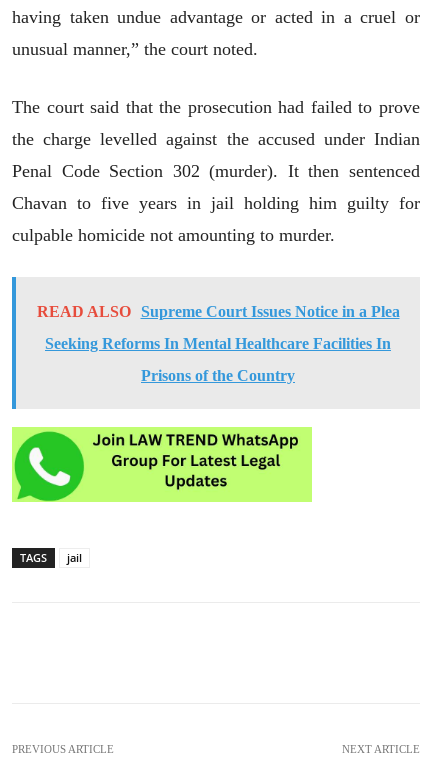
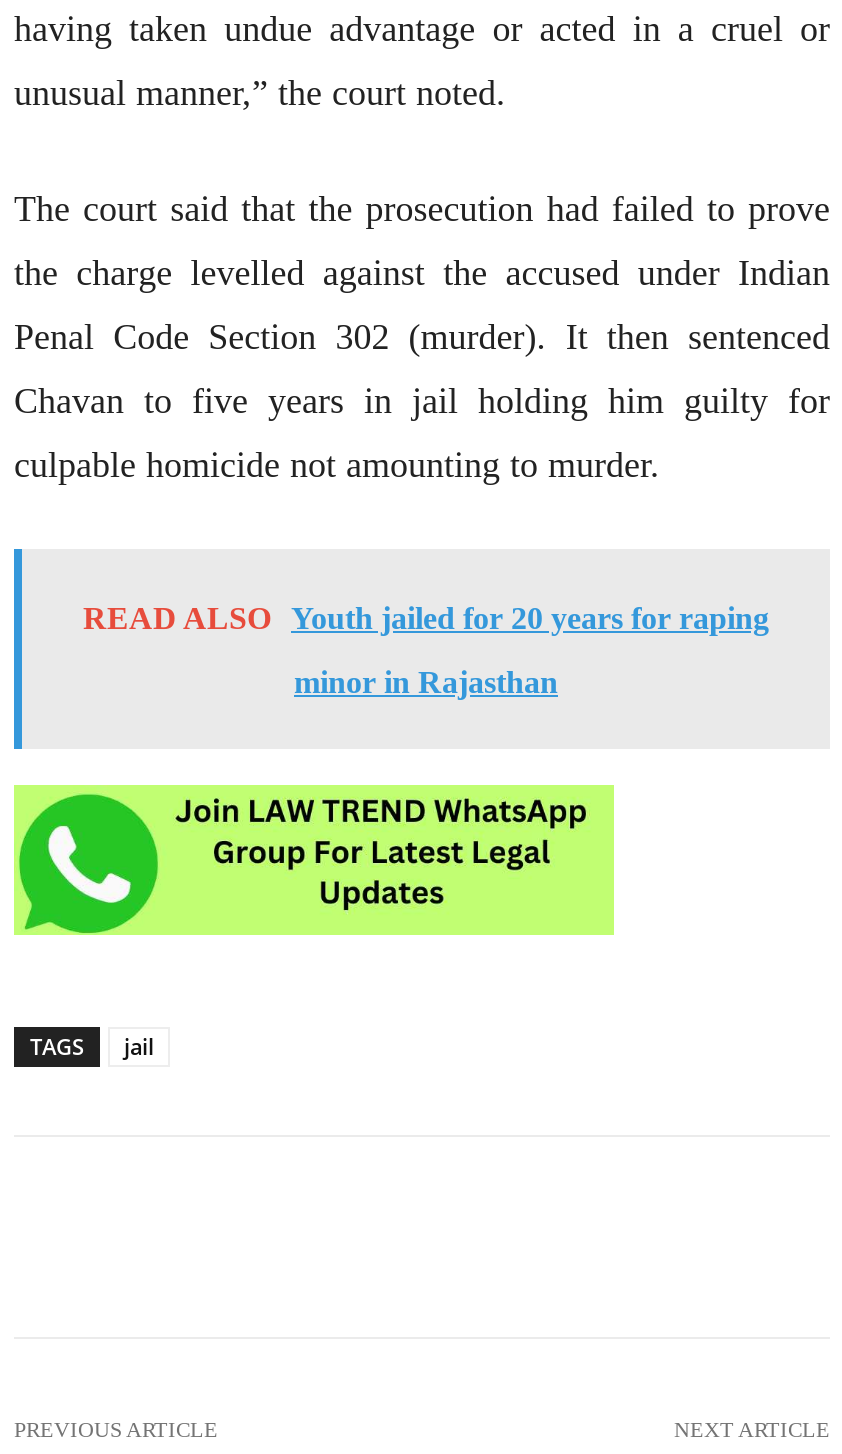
[36,303,399,384] READ ALSO Supreme Court Issues Notice in a Plea | Seeking Reforms In Mental Healthcare Facilities In | Prisons of the Country -> [83,601,769,699] READ ALSO Youth jailed for 20 years for raping | minor in Rajasthan

